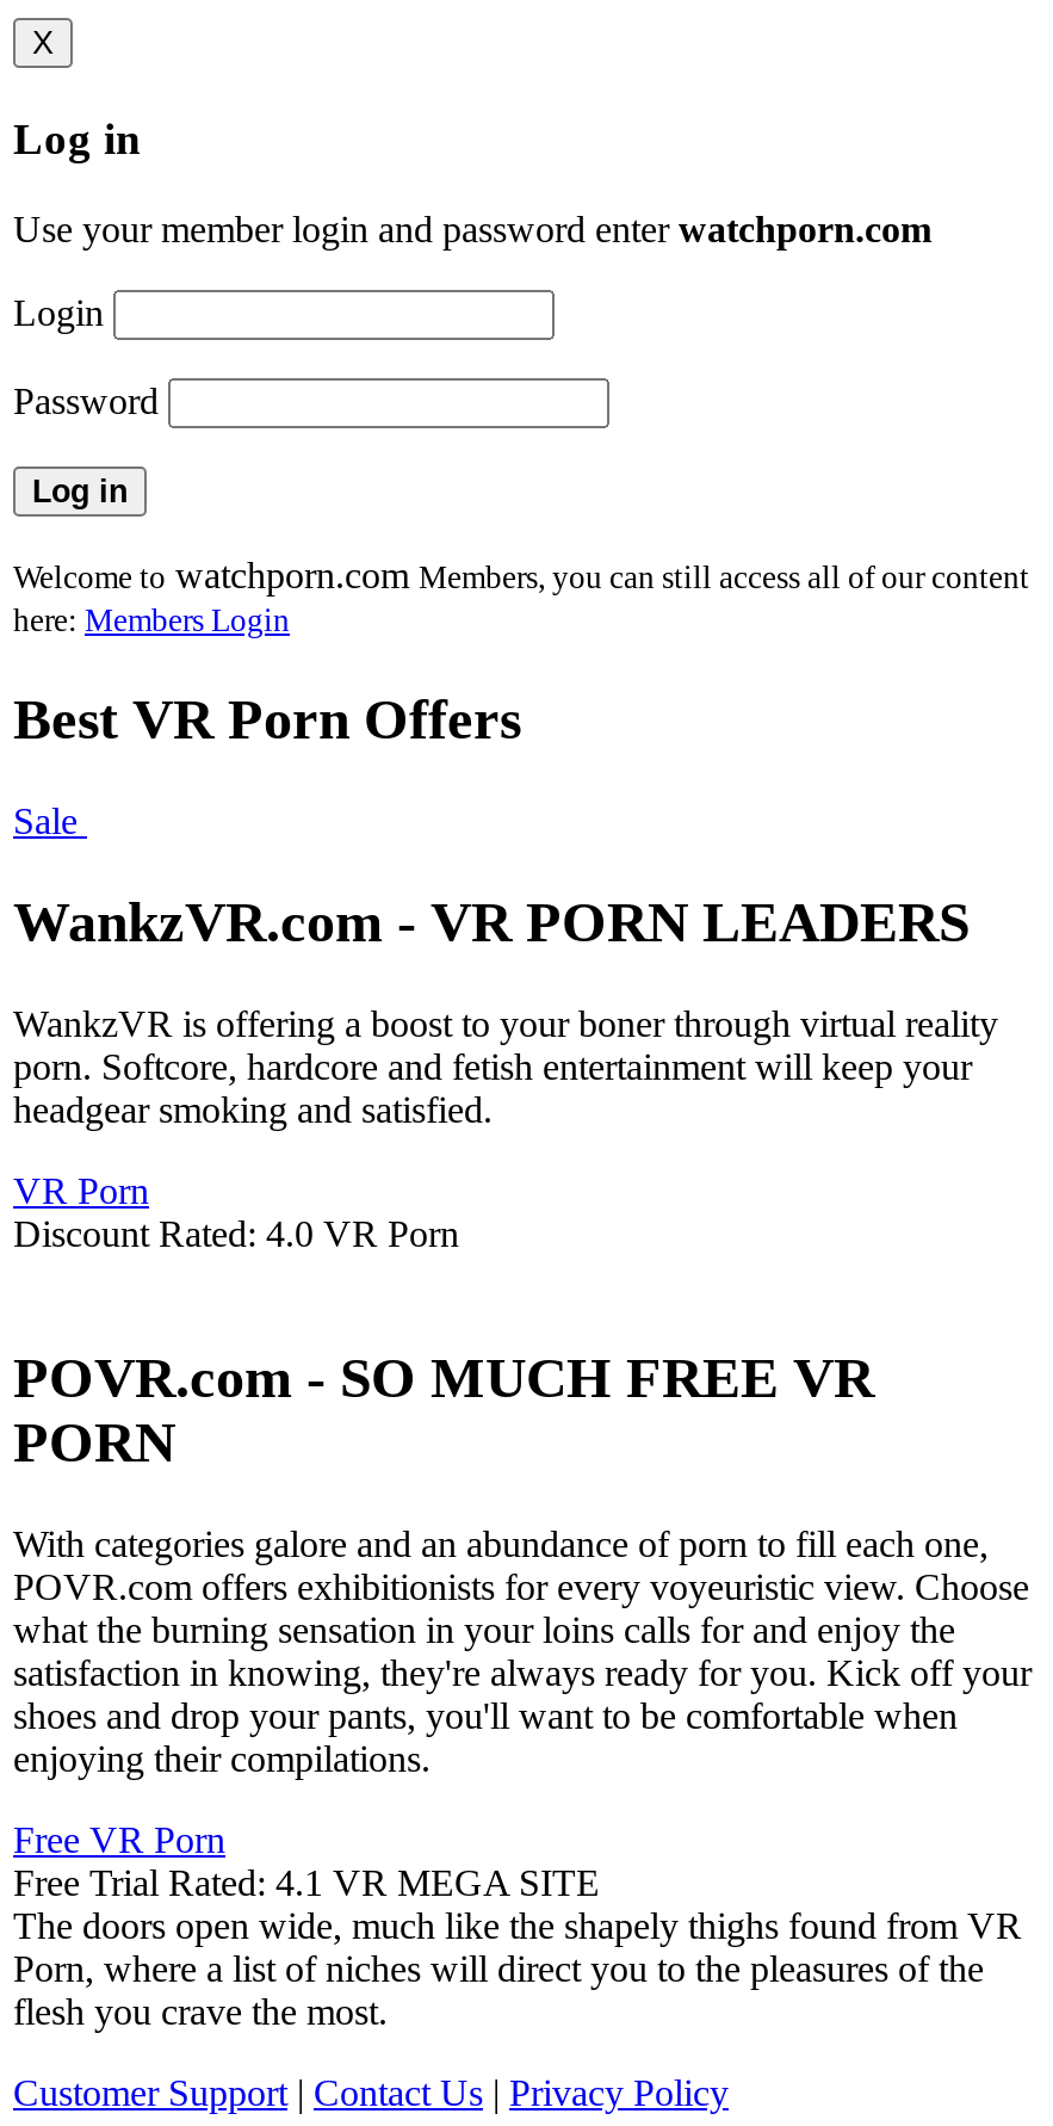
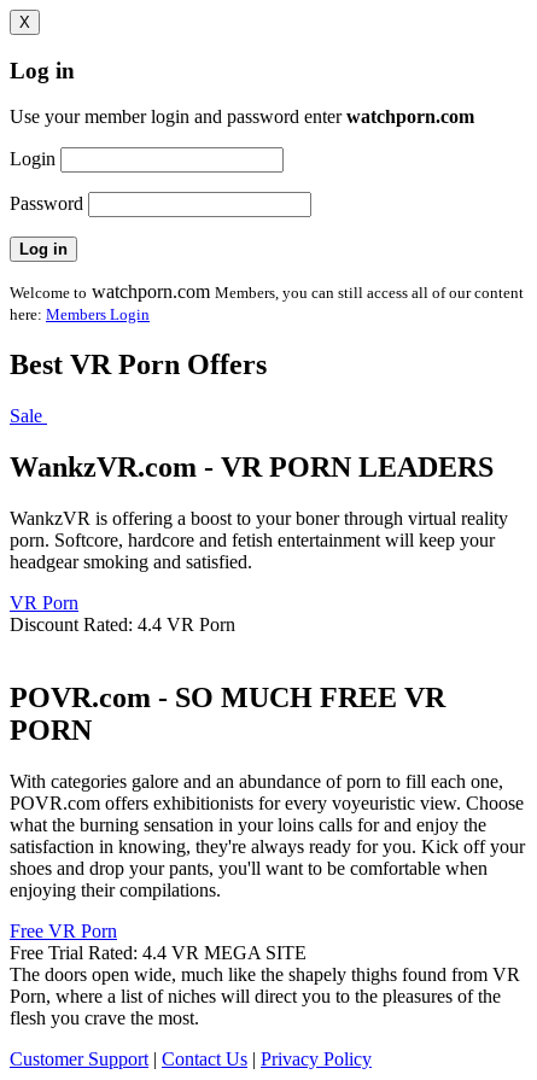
[13,1214,459,1254] Discount Rated: 4.0 VR Porn -> [10,614,235,635] Discount Rated: 4.4 VR Porn
[13,1862,600,1903] Free Trial Rated: 4.1 VR MEGA SITE -> [10,942,307,963] Free Trial Rated: 4.4 VR MEGA SITE

